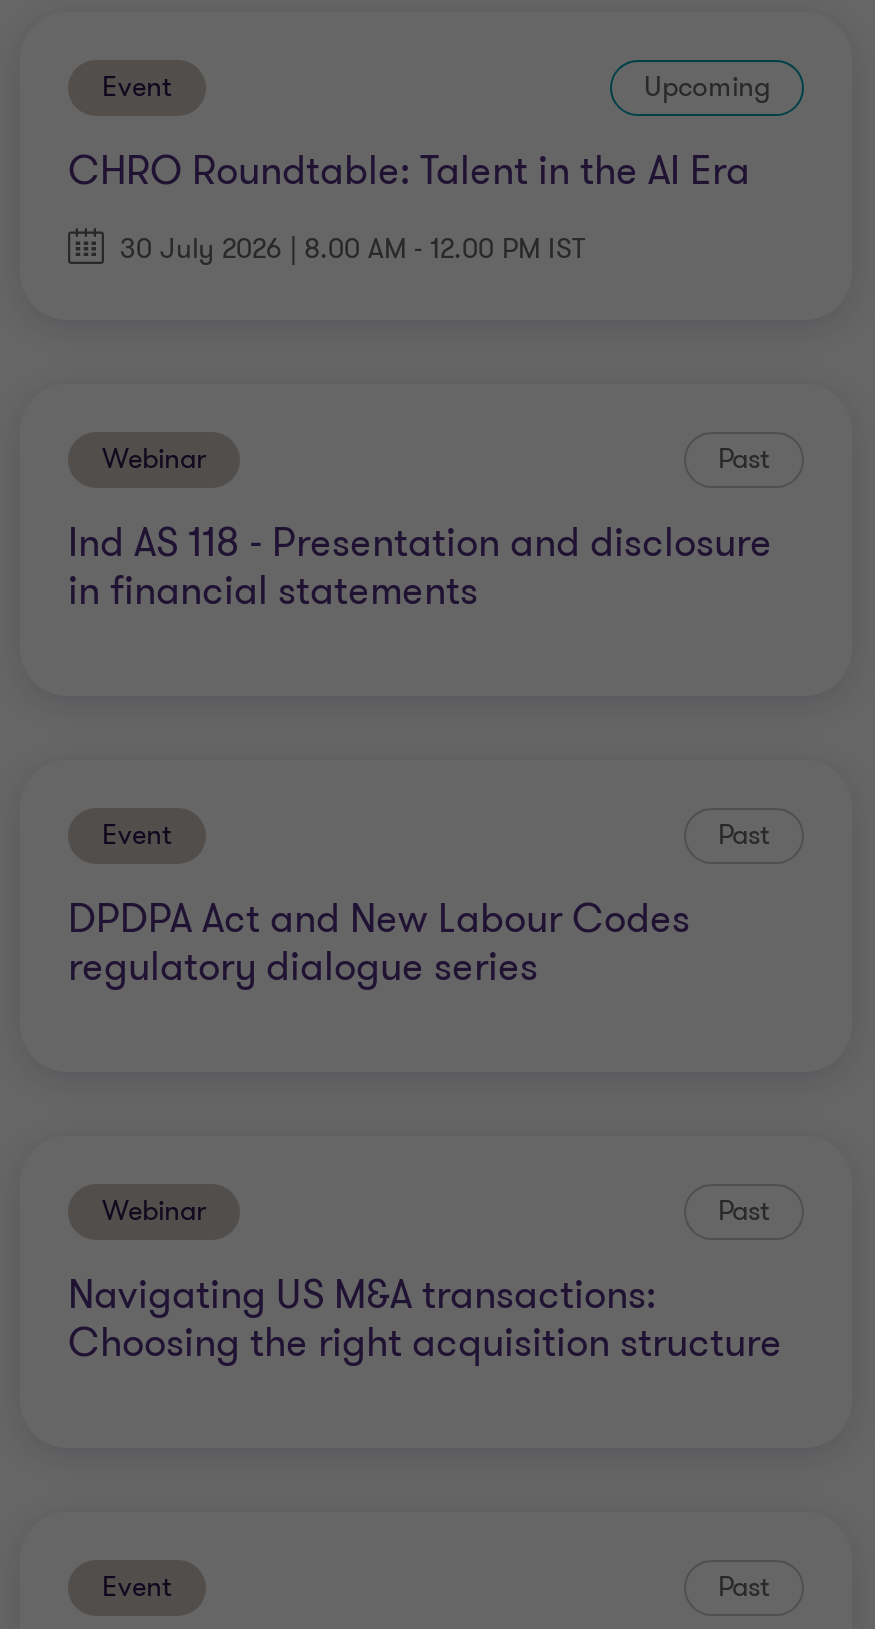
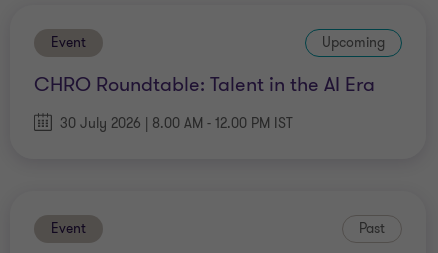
[68,440,772,618] Webinar | Past | Ind AS 118 - Presentation and disclosure | in financial statements -> none
[68,816,770,994] Event | Past | DPDPA Act and New Labour Codes | regulatory dialogue series -> none
[68,1192,782,1370] Webinar | Past | Navigating US M&A transactions: | Choosing the right acquisition structure -> none

